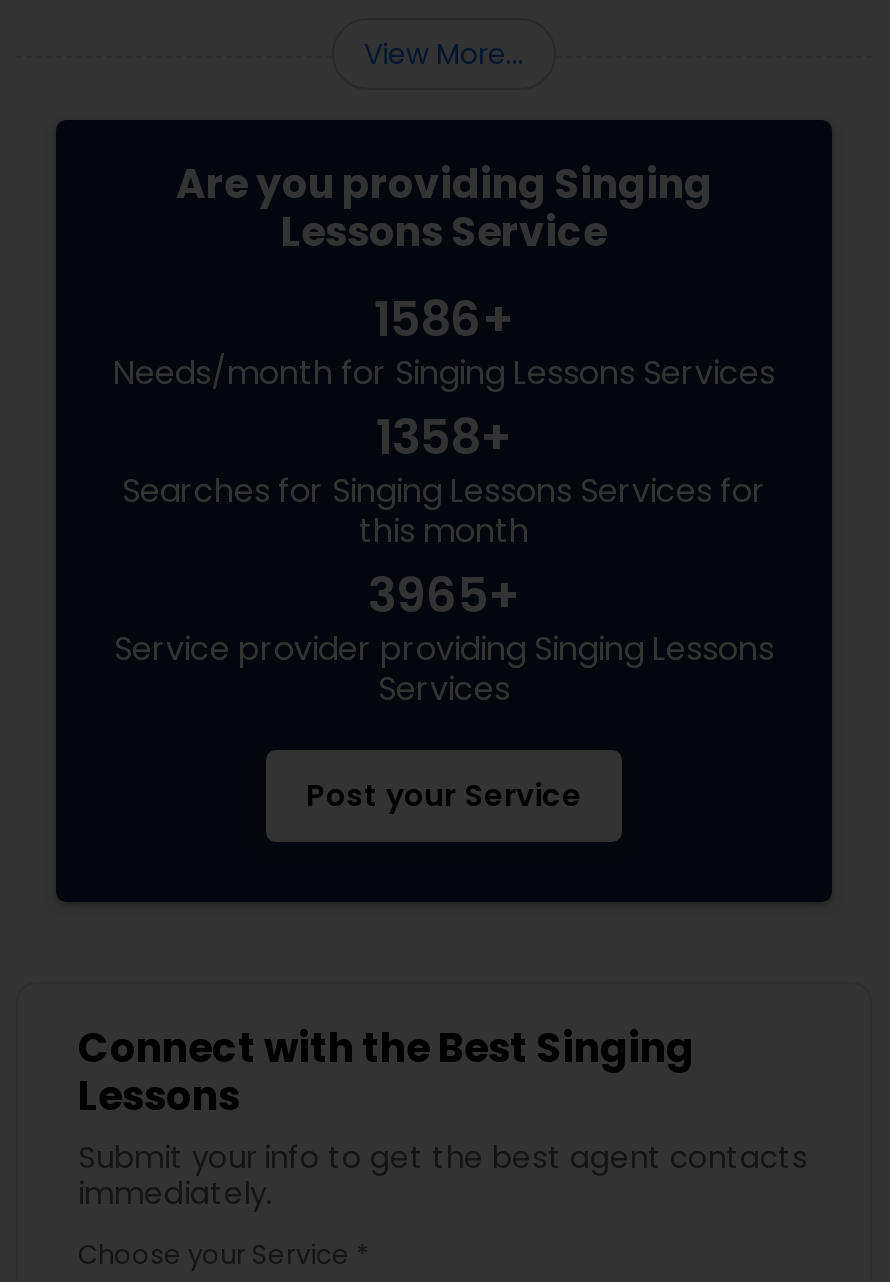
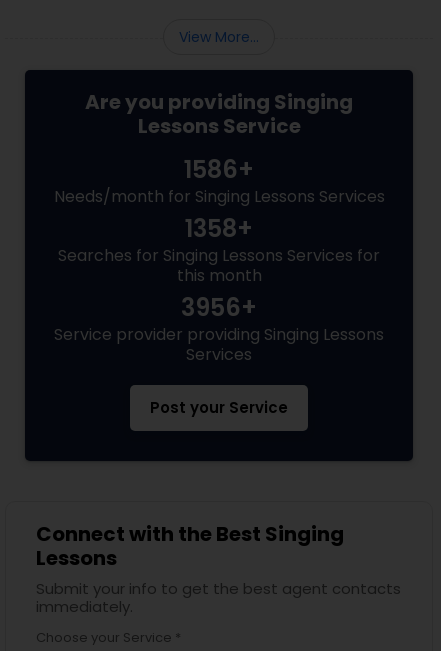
[368,562,520,628] 3965+ -> [181,291,257,324] 3956+

